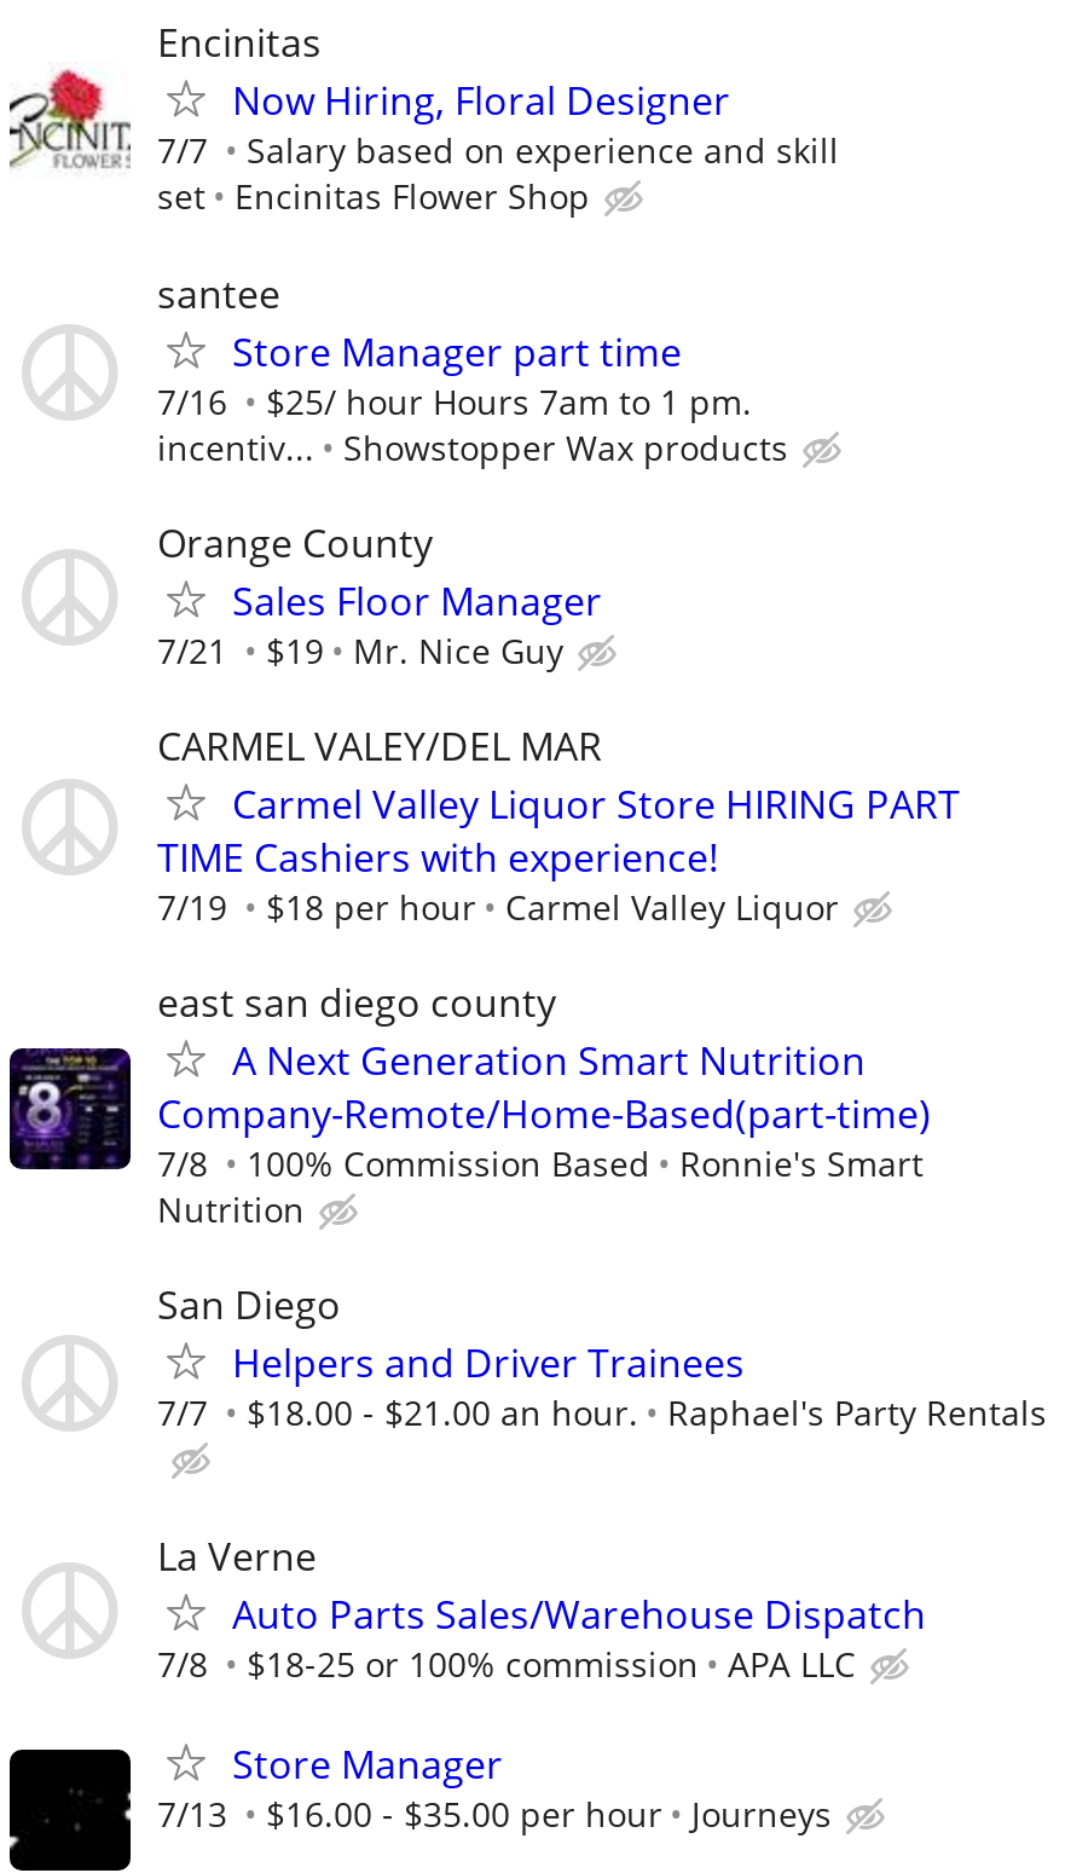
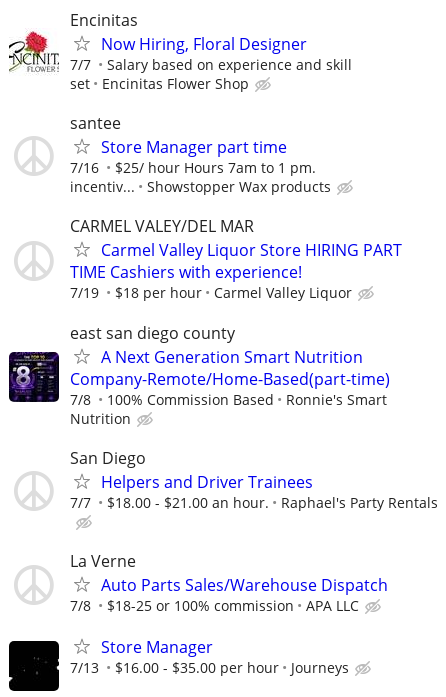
[157,516,602,673] Orange County | Sales Floor Manager | 7/21 | $19 | Mr. Nice Guy -> none

